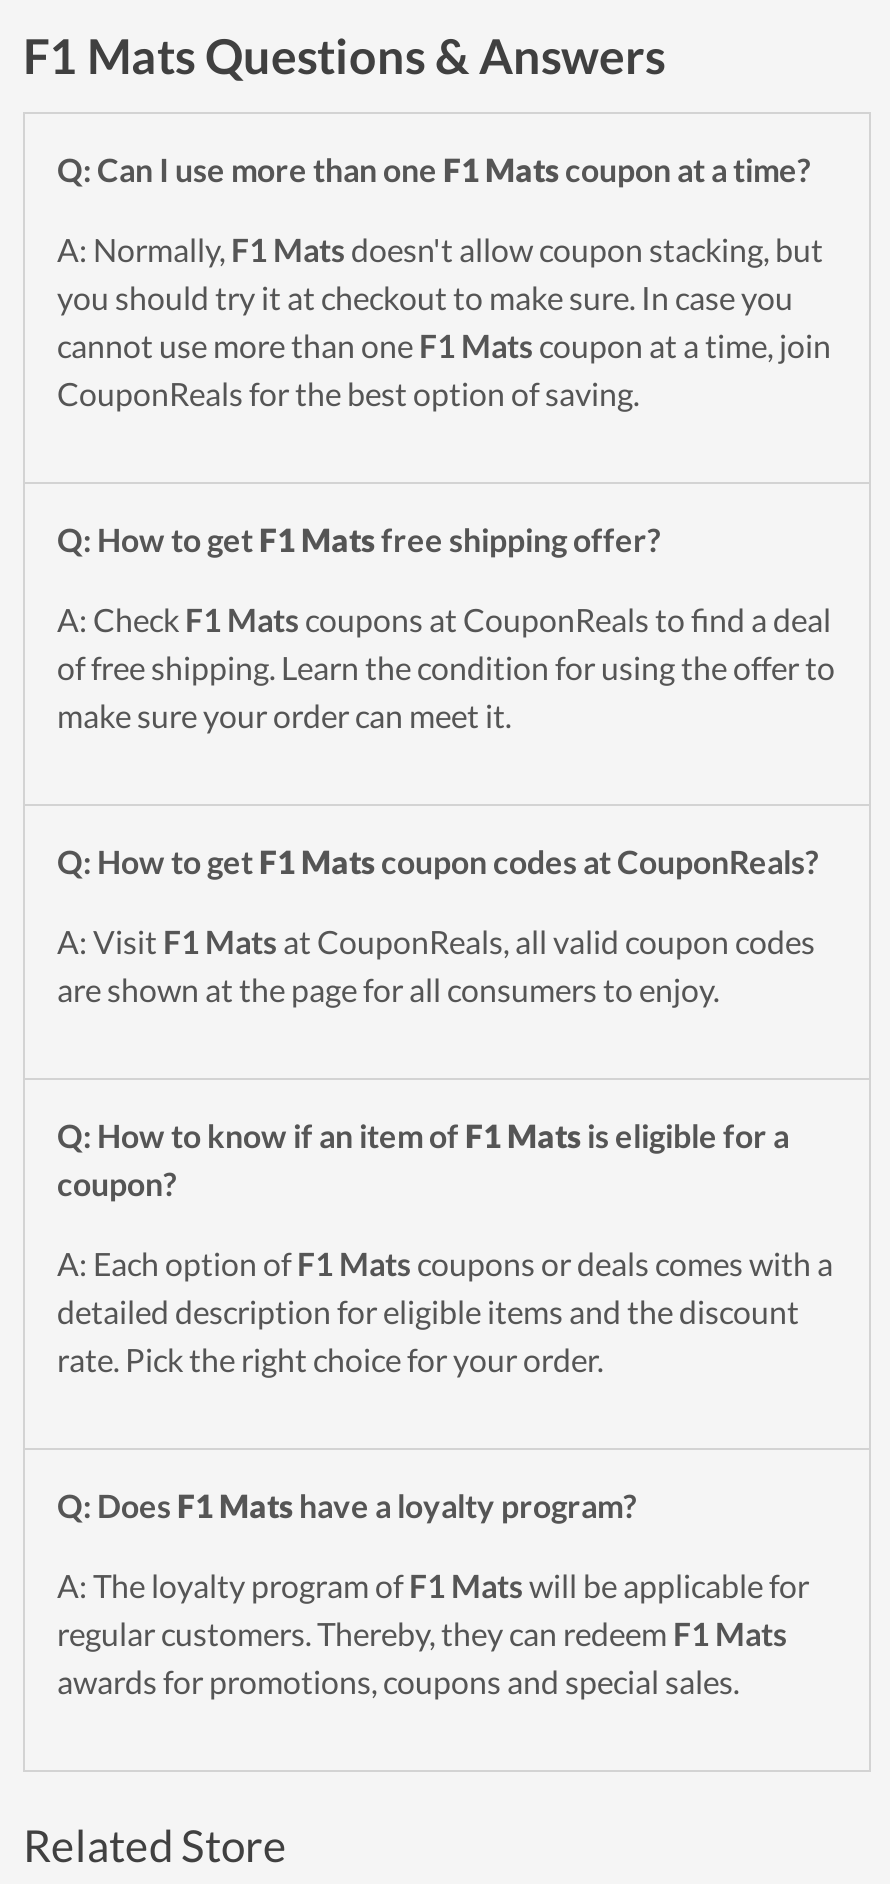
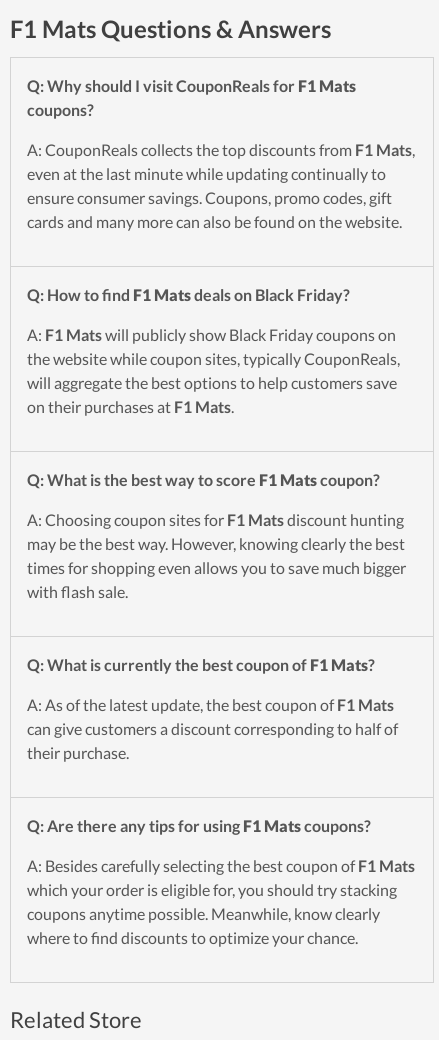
[57,151,811,189] Q: Can I use more than one F1 Mats coupon at a time? -> [27,76,356,119] Q: Why should I visit CouponReals for F1 Mats | coupons?
[57,231,831,413] A: Normally, F1 Mats doesn't allow coupon stacking, but | you should try it at checkout to make sure. In case you | cannot use more than one F1 Mats coupon at a time, join | CouponReals for the best option of saving. -> [27,140,415,231] A: CouponReals collects the top discounts from F1 Mats, | even at the last minute while updating continually to | ensure consumer savings. Coupons, promo codes, gift | cards and many more can also be found on the website.
[57,521,661,559] Q: How to get F1 Mats free shipping offer? -> [27,285,350,304] Q: How to find F1 Mats deals on Black Friday?
[57,601,835,735] A: Check F1 Mats coupons at CouponReals to find a deal | of free shipping. Learn the condition for using the offer to | make sure your order can meet it. -> [27,325,400,416] A: F1 Matswill publicly show Black Friday coupons on | the website while coupon sites, typically CouponReals, | will aggregate the best options to help customers save | on their purchases at F1 Mats.
[57,843,819,881] Q: How to get F1 Mats coupon codes at CouponReals? -> [27,470,380,489] Q: What is the best way to score F1 Mats coupon?
[57,923,815,1009] A: Visit F1 Mats at CouponReals, all valid coupon codes | are shown at the page for all consumers to enjoy. -> [27,510,406,601] A: Choosing coupon sites for F1 Matsdiscount hunting | may be the best way. However, knowing clearly the best | times for shopping even allows you to save much bigger | with flash sale.
[57,1117,789,1203] Q: How to know if an item of F1 Mats is eligible for a | coupon? -> [27,655,375,674] Q: What is currently the best coupon of F1 Mats?
[57,1245,833,1379] A: Each option of F1 Mats coupons or deals comes with a | detailed description for eligible items and the discount | rate. Pick the right choice for your order. -> [27,695,398,762] A: As of the latest update, the best coupon of F1 Mats | can give customers a discount corresponding to half of | their purchase.
[57,1487,637,1525] Q: Does F1 Mats have a loyalty program? -> [27,816,371,835] Q: Are there any tips for using F1 Mats coupons?
[57,1567,809,1701] A: The loyalty program of F1 Mats will be applicable for | regular customers. Thereby, they can redeem F1 Mats | awards for promotions, coupons and special sales. -> [27,856,415,947] A: Besides carefully selecting the best coupon of F1 Mats | which your order is eligible for, you should try stacking | coupons anytime possible. Meanwhile, know clearly | where to find discounts to optimize your chance.

